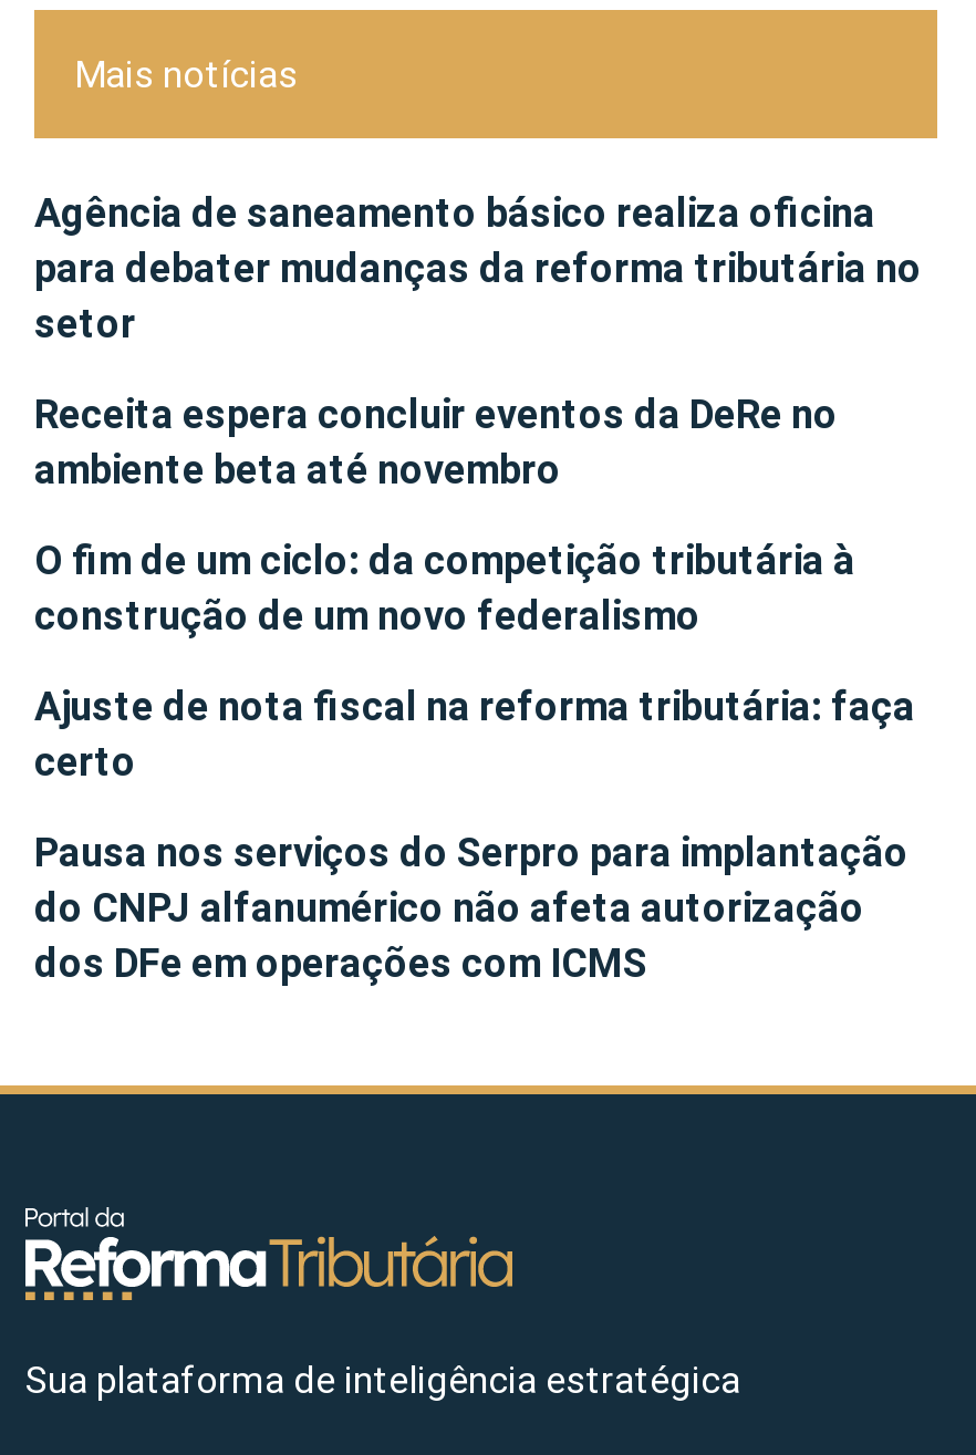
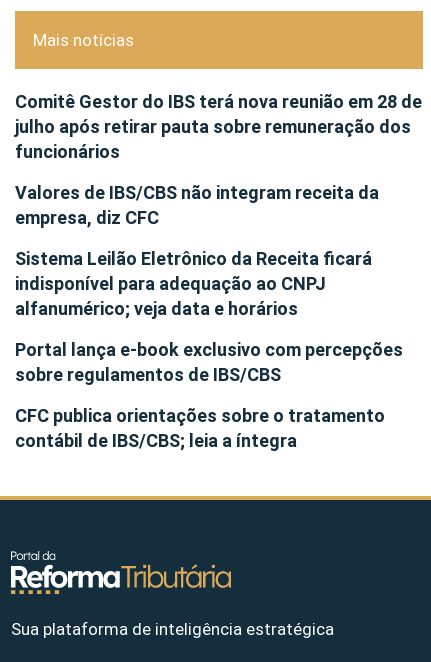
[34,188,922,345] Agência de saneamento básico realiza oficina | para debater mudanças da reforma tributária no | setor -> [15,91,422,162] Comitê Gestor do IBS terá nova reunião em 28 de | julho após retirar pauta sobre remuneração dos | funcionários
[34,389,838,491] Receita espera concluir eventos da DeRe no | ambiente beta até novembro -> [15,182,379,228] Valores de IBS/CBS não integram receita da | empresa, diz CFC
[34,535,855,637] O fim de um ciclo: da competição tributária à | construção de um novo federalismo -> [15,248,372,319] Sistema Leilão Eletrônico da Receita ficará | indisponível para adequação ao CNPJ | alfanumérico; veja data e horários
[34,681,915,783] Ajuste de nota fiscal na reforma tributária: faça | certo -> [15,339,403,385] Portal lança e-book exclusivo com percepções | sobre regulamentos de IBS/CBS
[34,827,908,985] Pausa nos serviços do Serpro para implantação | do CNPJ alfanumérico não afeta autorização | dos DFe em operações com ICMS -> [15,405,385,451] CFC publica orientações sobre o tratamento | contábil de IBS/CBS; leia a íntegra

